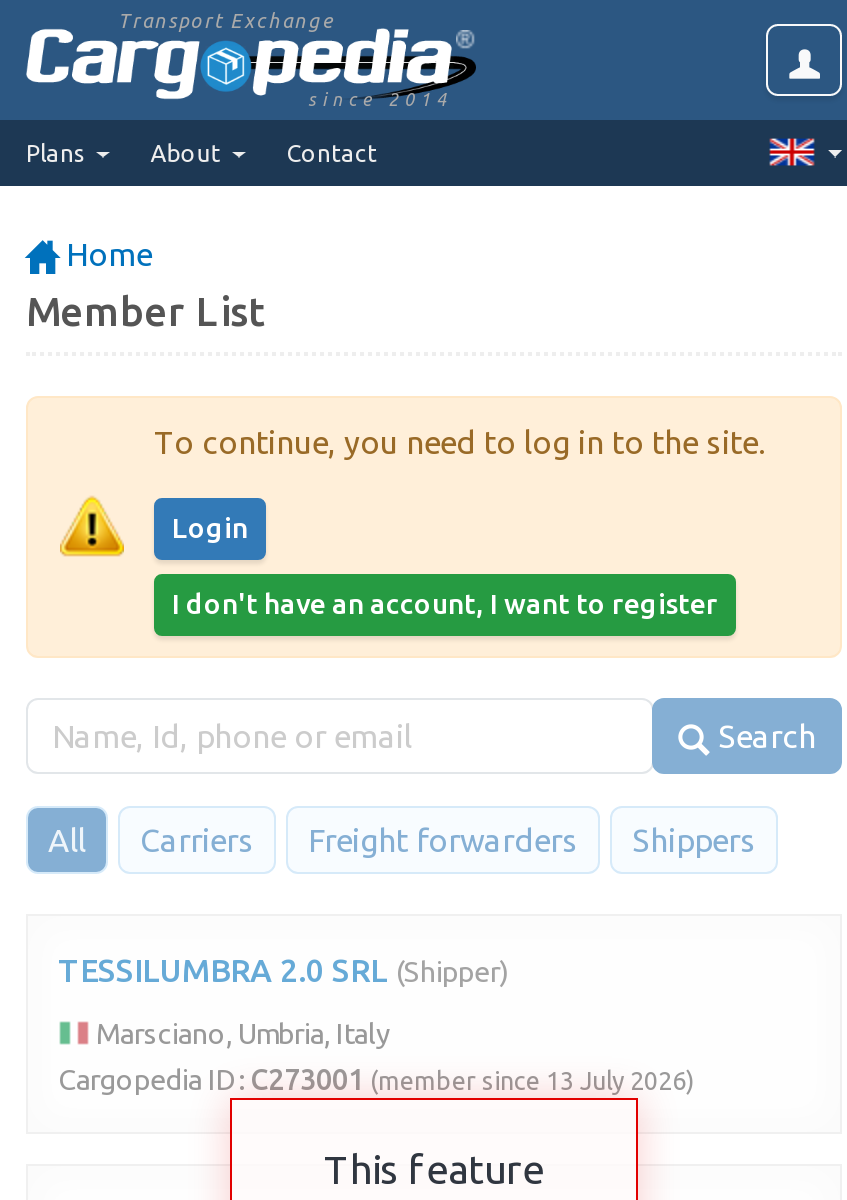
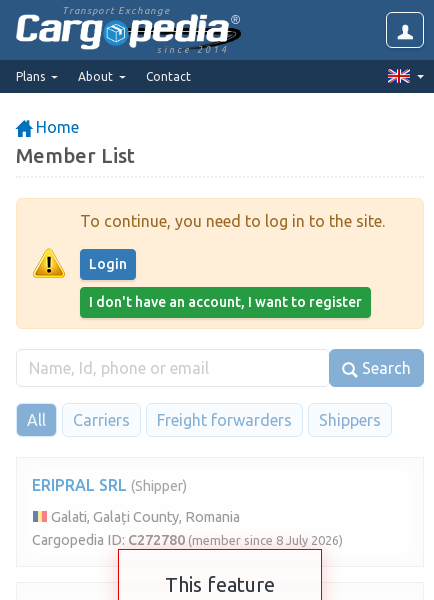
[58,952,694,1096] TESSILUMBRA 2.0 SRL (Shipper) | Marsciano, Umbria, Italy | Cargopedia ID: C273001 (member since 13 July 2026) -> [32,476,343,548] ERIPRAL SRL (Shipper) | Galati, Galați County, Romania | Cargopedia ID: C272780 (member since 8 July 2026)

